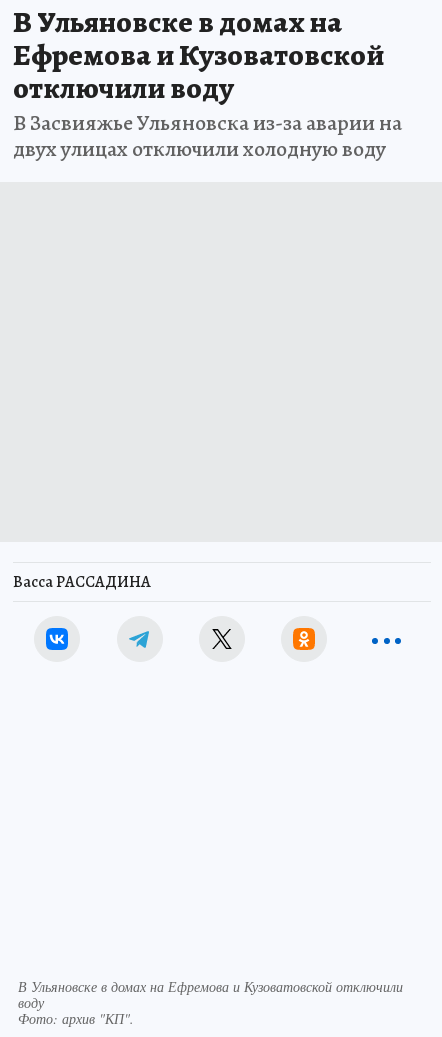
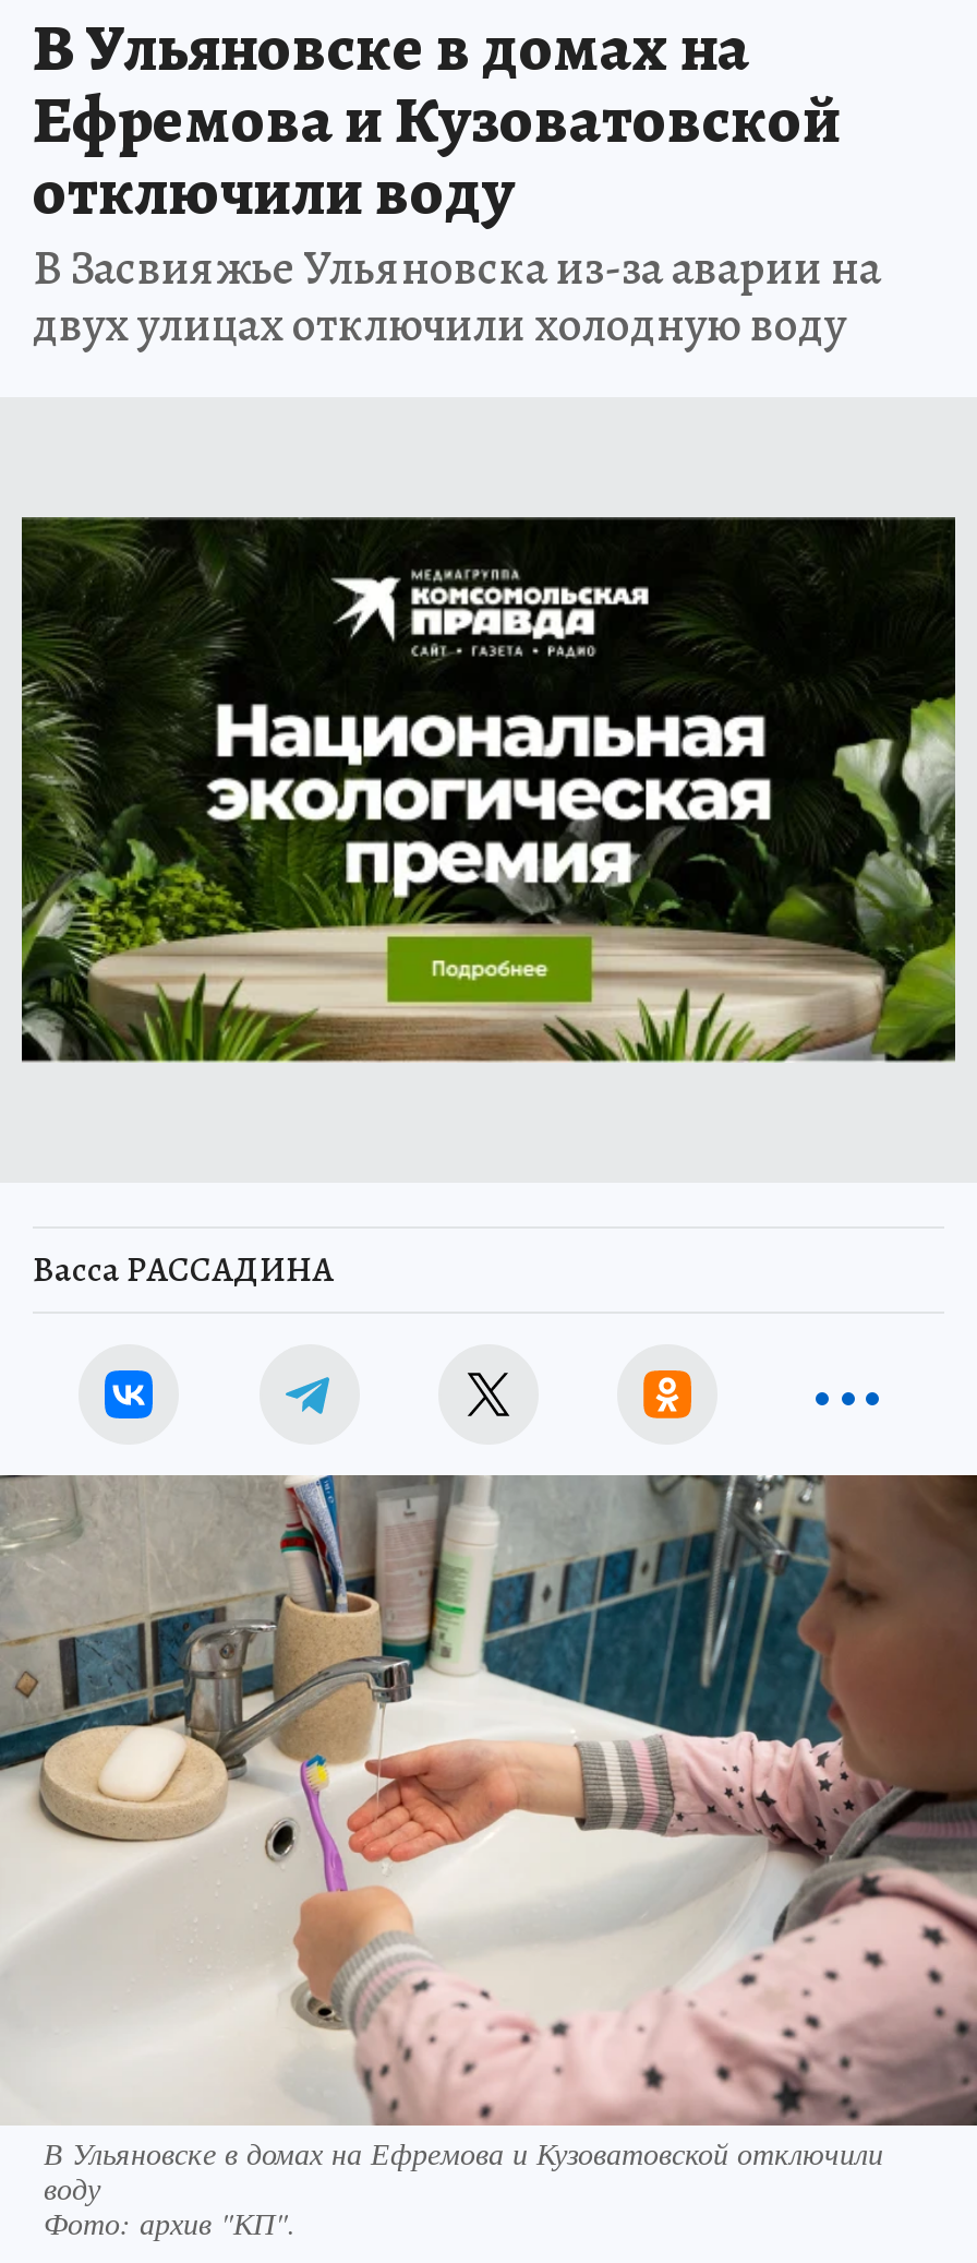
none -> [20,515,957,1065] [image]
none -> [7,1473,970,2128] [image]

